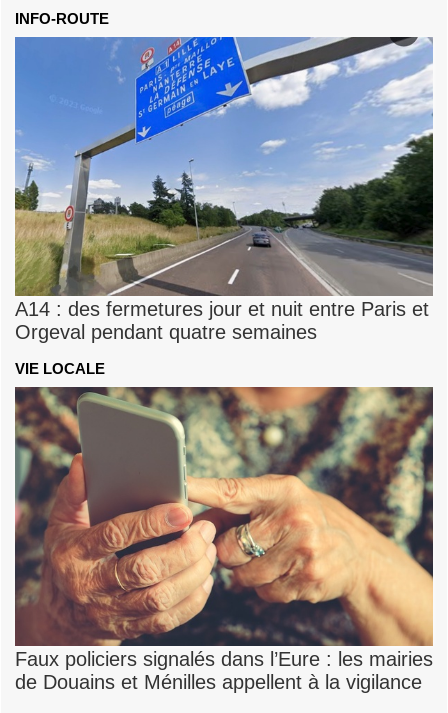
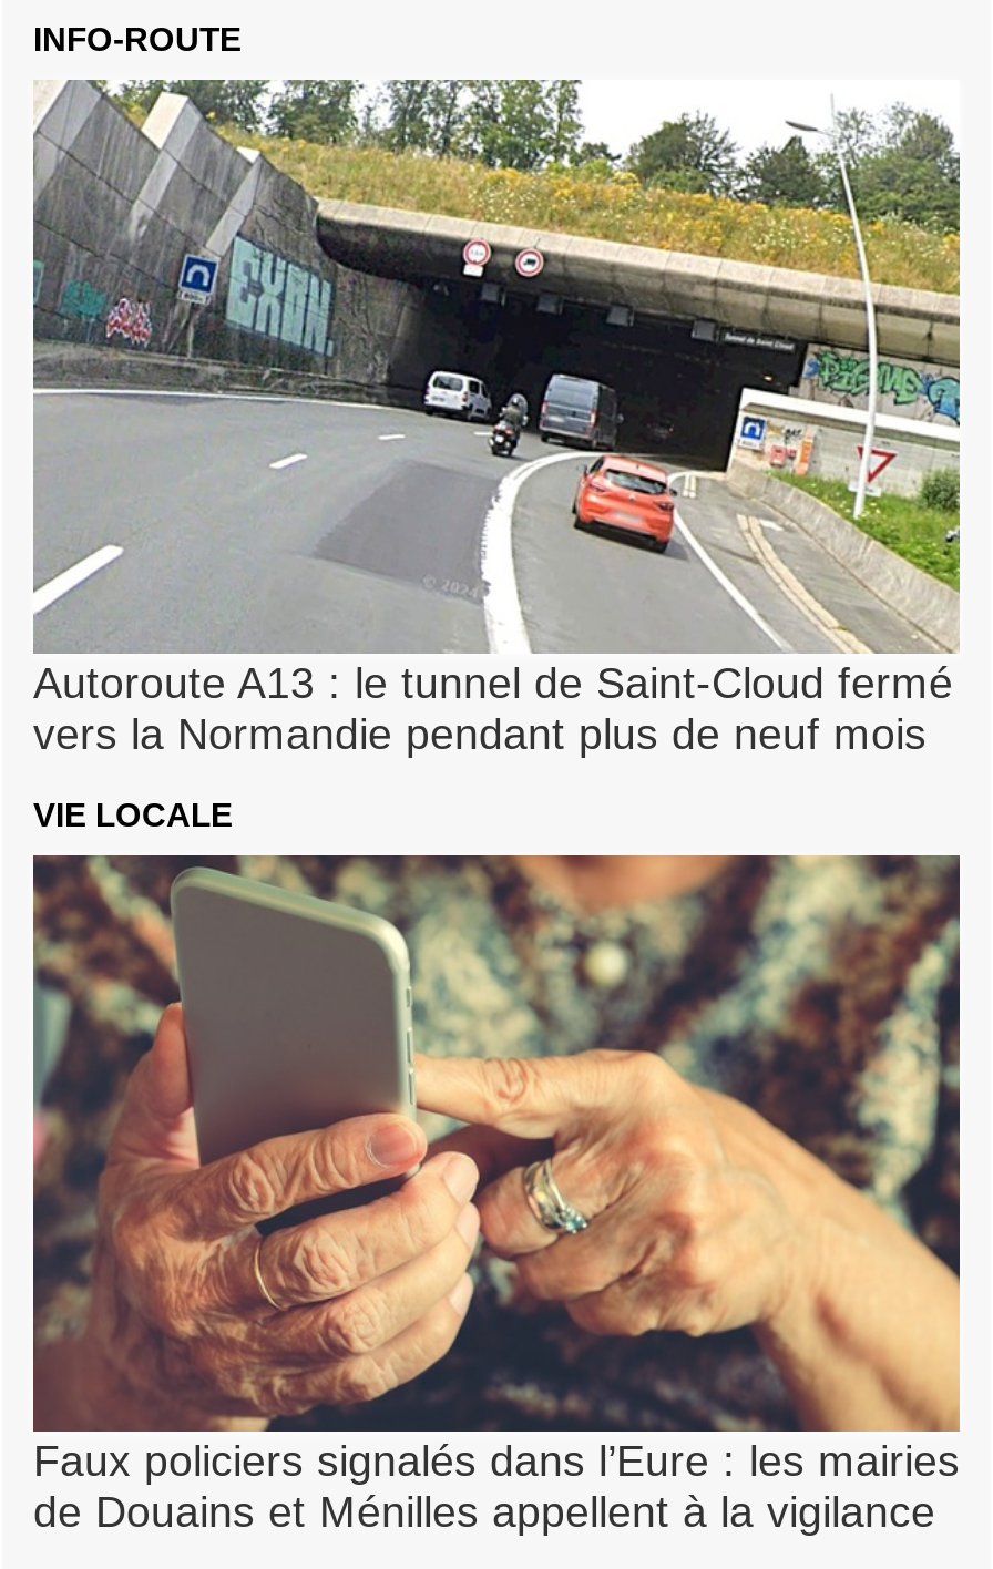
[14,36,434,343] [image] | A14 : des fermetures jour et nuit entre Paris et | Orgeval pendant quatre semaines -> [31,79,962,759] [image] | Autoroute A13 : le tunnel de Saint-Cloud fermé | vers la Normandie pendant plus de neuf mois

